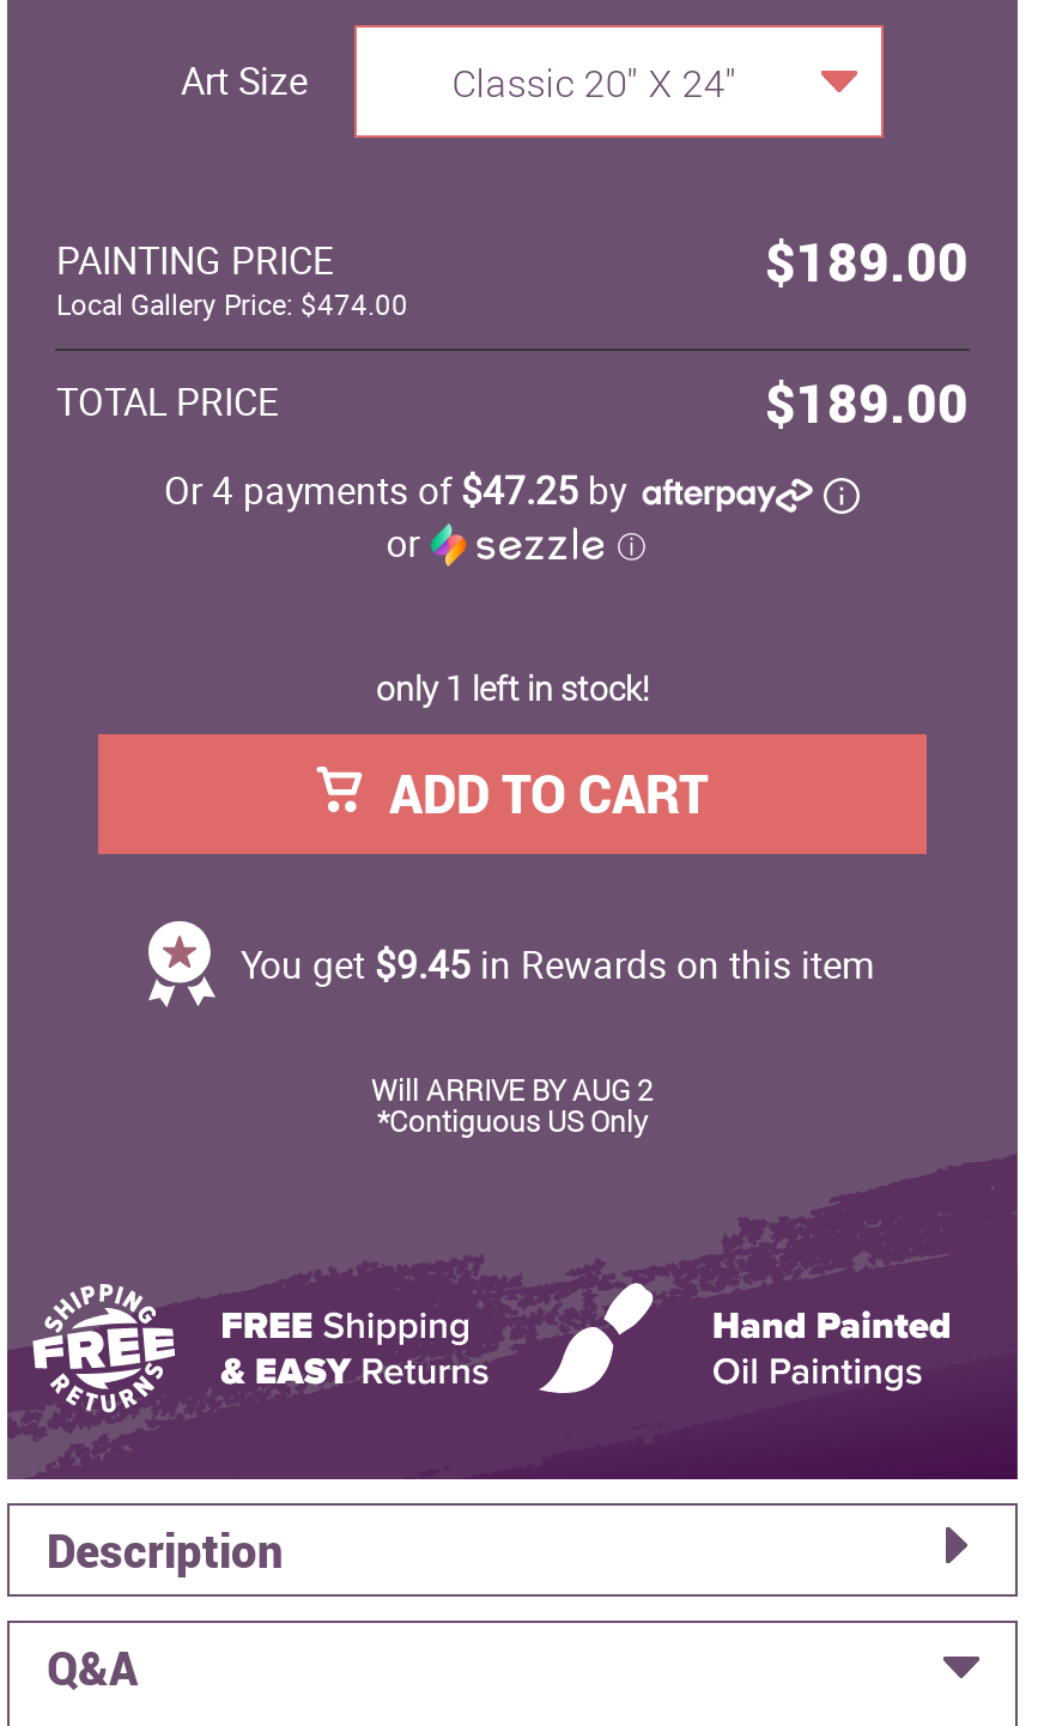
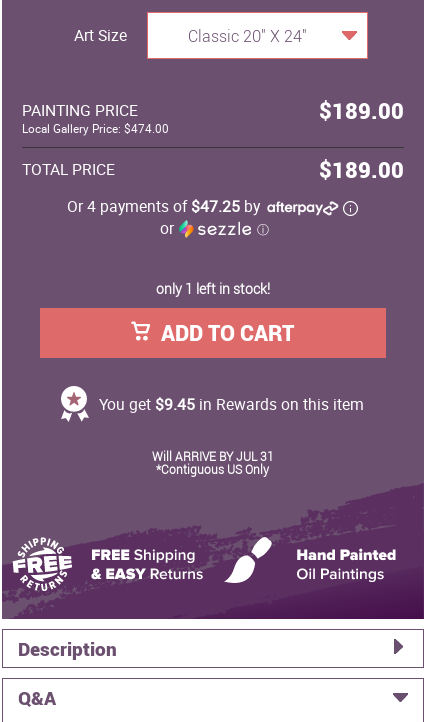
[371,1071,654,1109] Will ARRIVE BY AUG 2 -> [152,448,274,464] Will ARRIVE BY JUL 31

